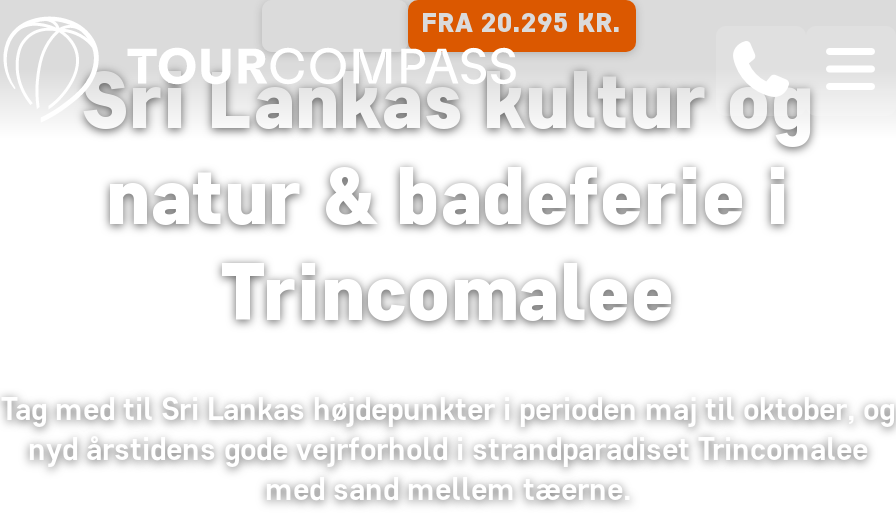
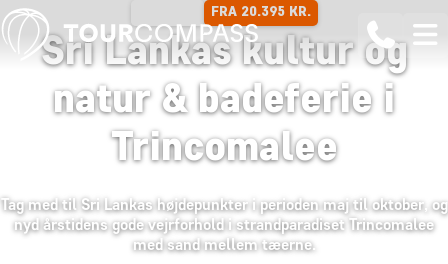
[421,5,621,39] FRA 20.295 KR. -> [210,2,310,19] FRA 20.395 KR.

